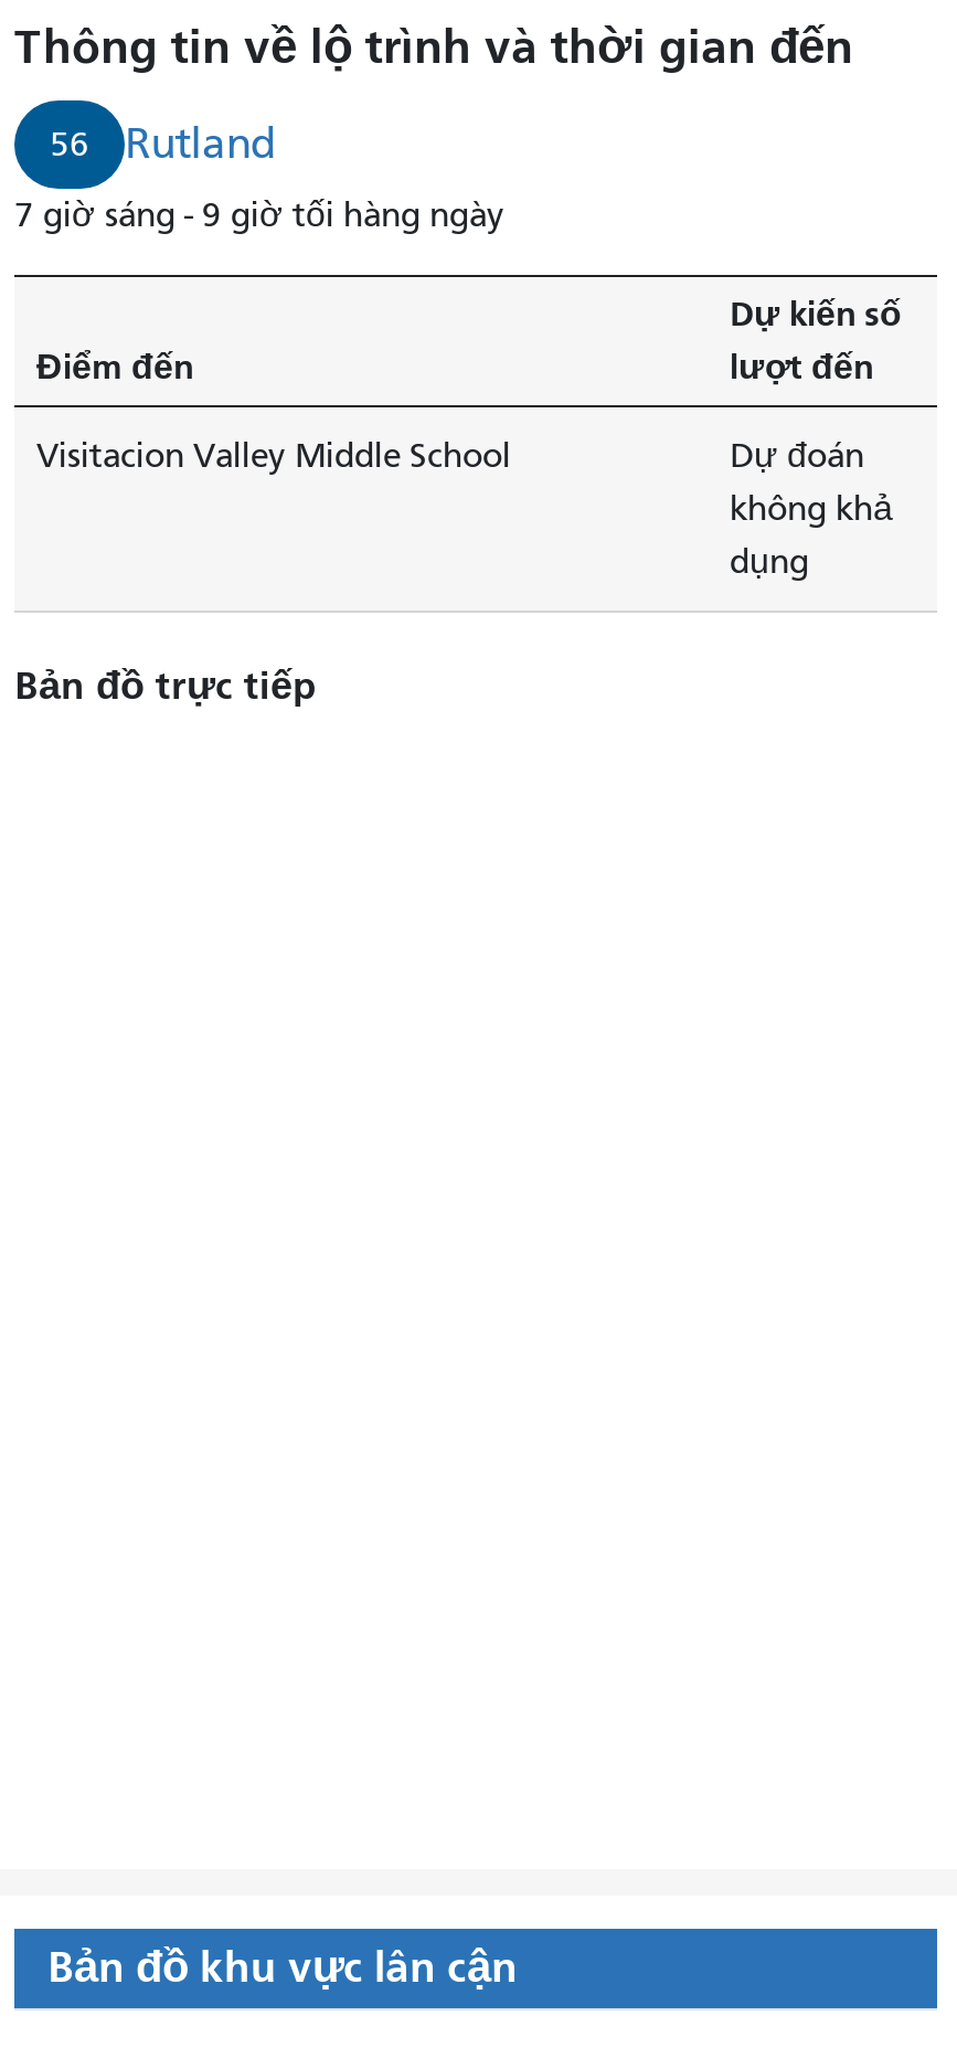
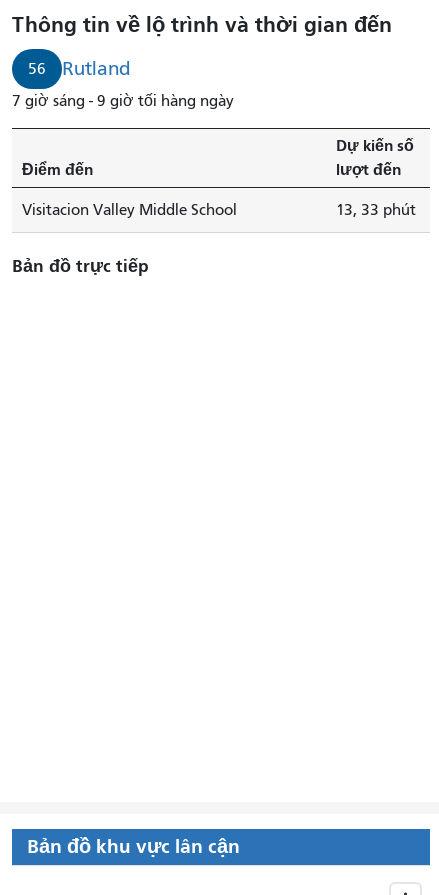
[730,435,893,581] Dự đoán | không khả | dụng -> [336,201,416,219] 13, 33 phút

